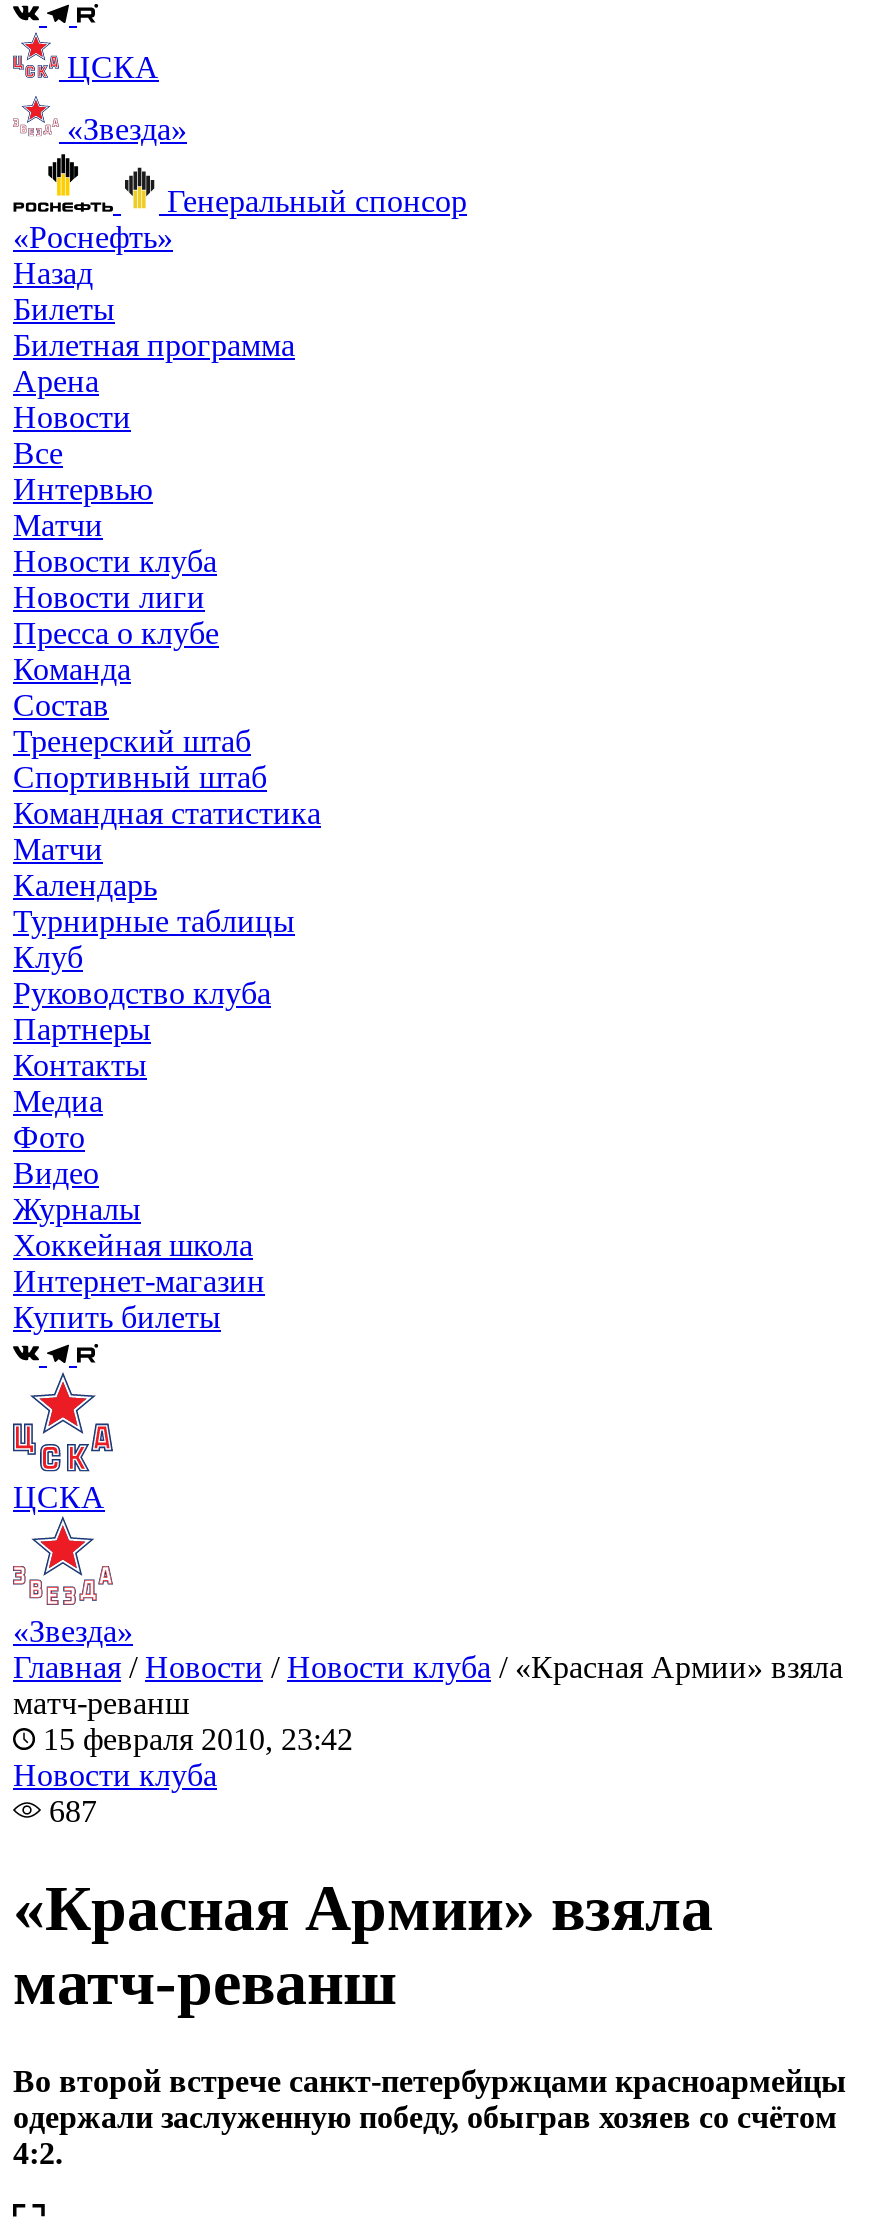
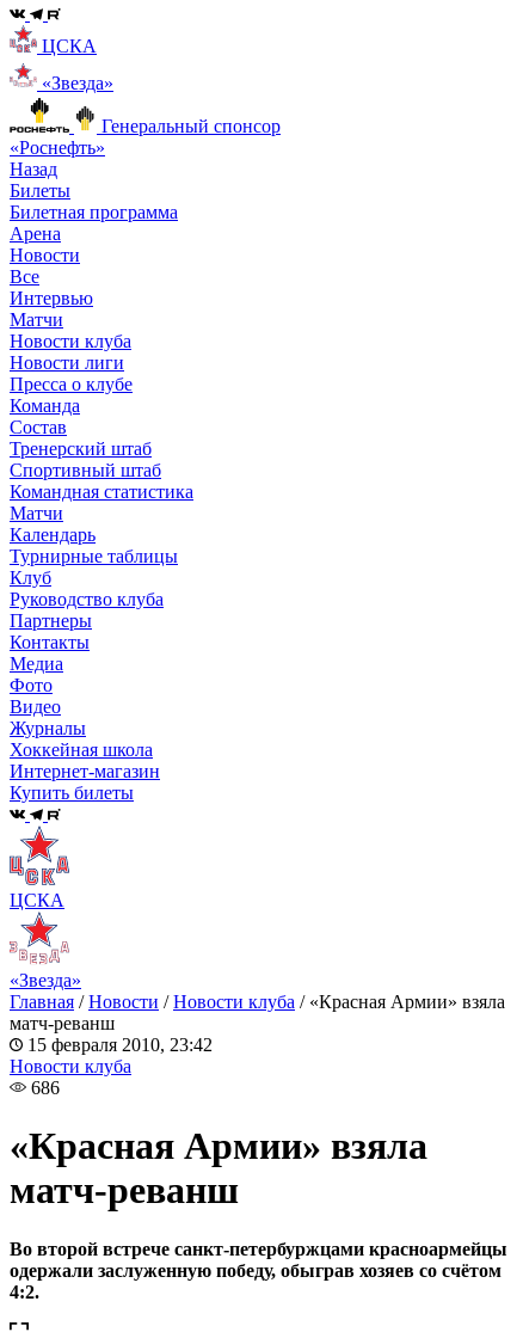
[41,1794,97,1828] 687 -> [26,1077,60,1098] 686

